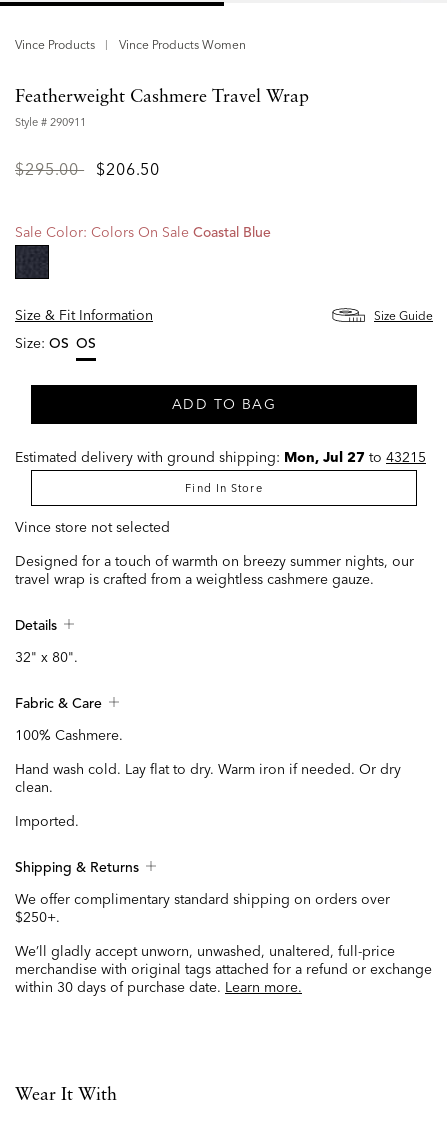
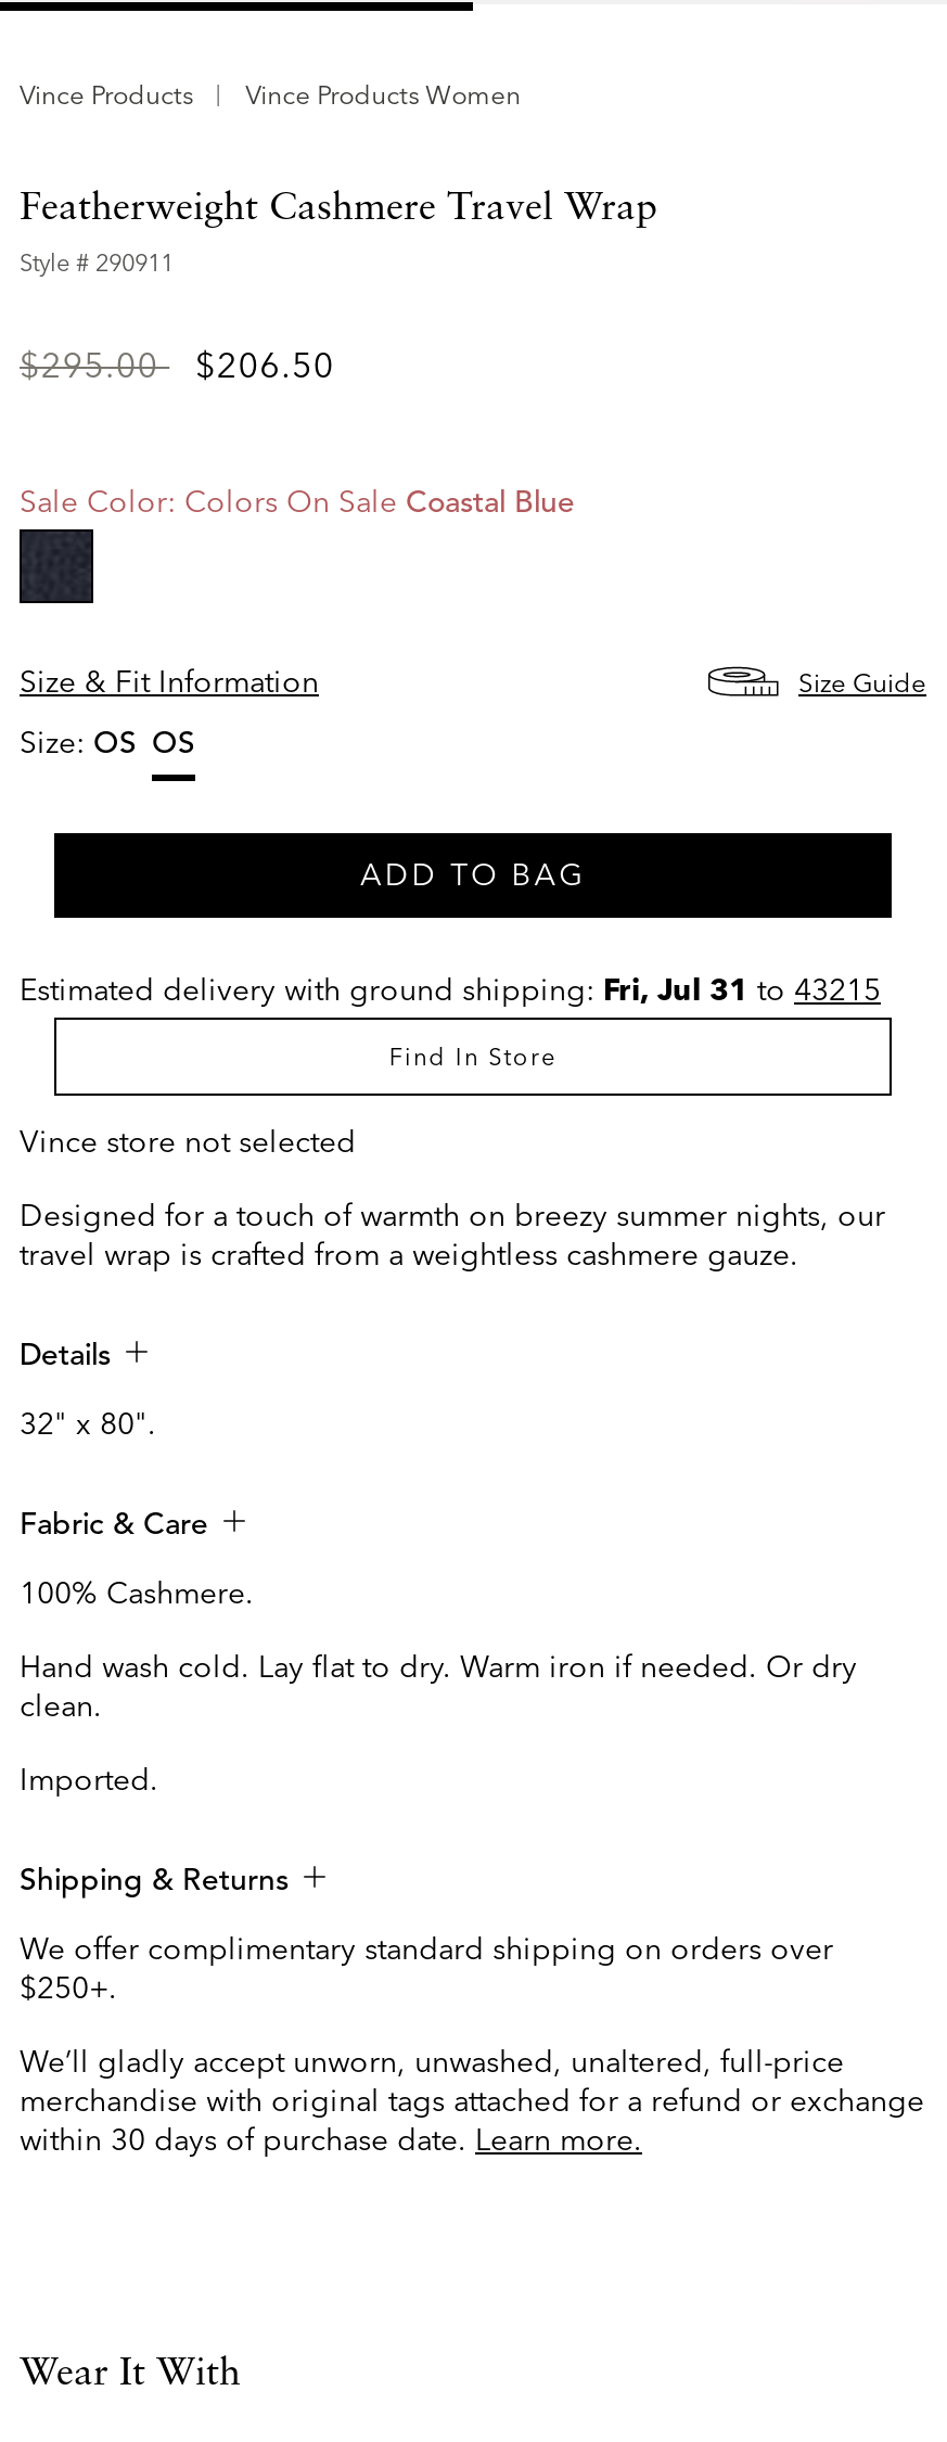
[15,448,426,466] Estimated delivery with ground shipping: Mon, Jul 27 to 43215 -> [20,971,881,1010] Estimated delivery with ground shipping: Fri, Jul 31 to 43215

